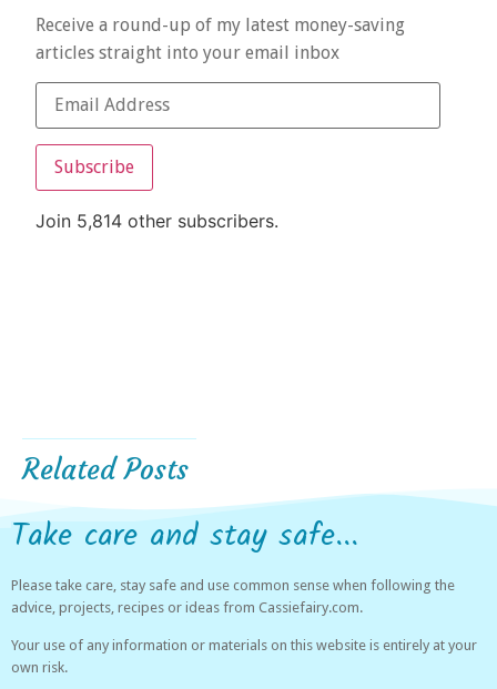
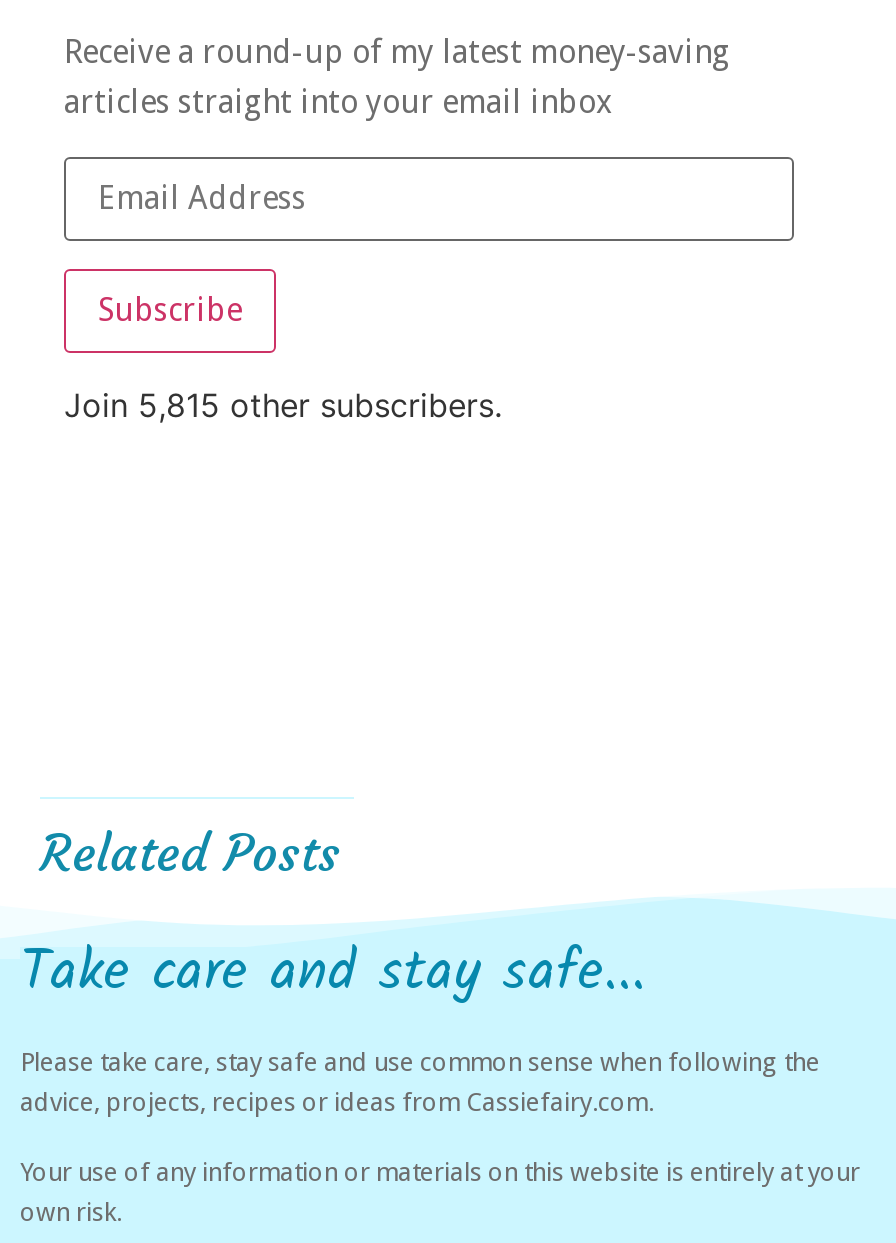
[35,209,278,232] Join 5,814 other subscribers. -> [64,385,502,425] Join 5,815 other subscribers.

